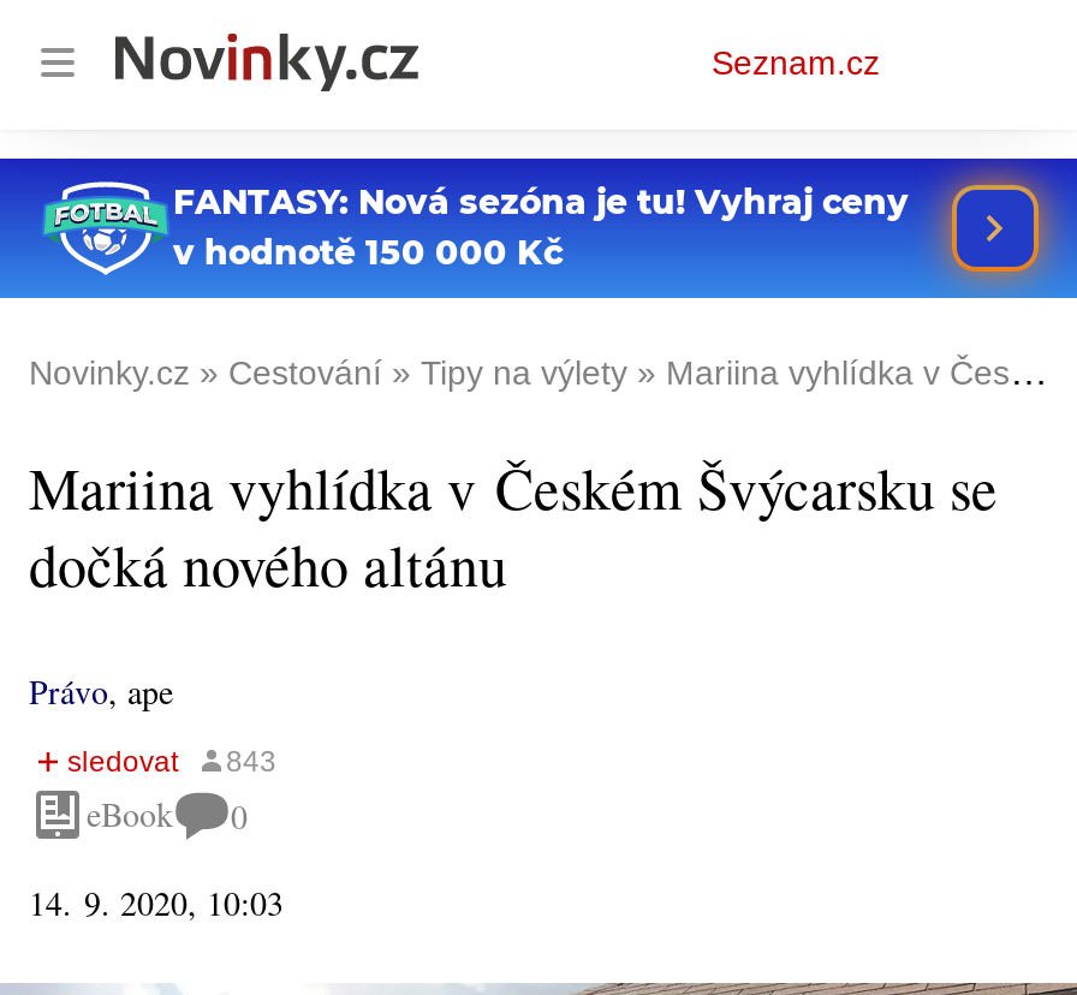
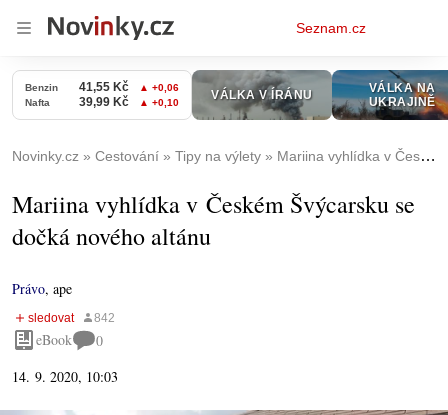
[7,156,1070,300] [image] -> [3,68,445,125] [image]

